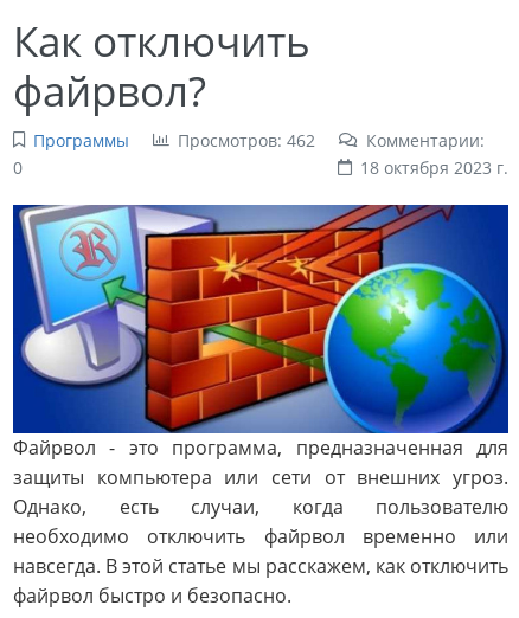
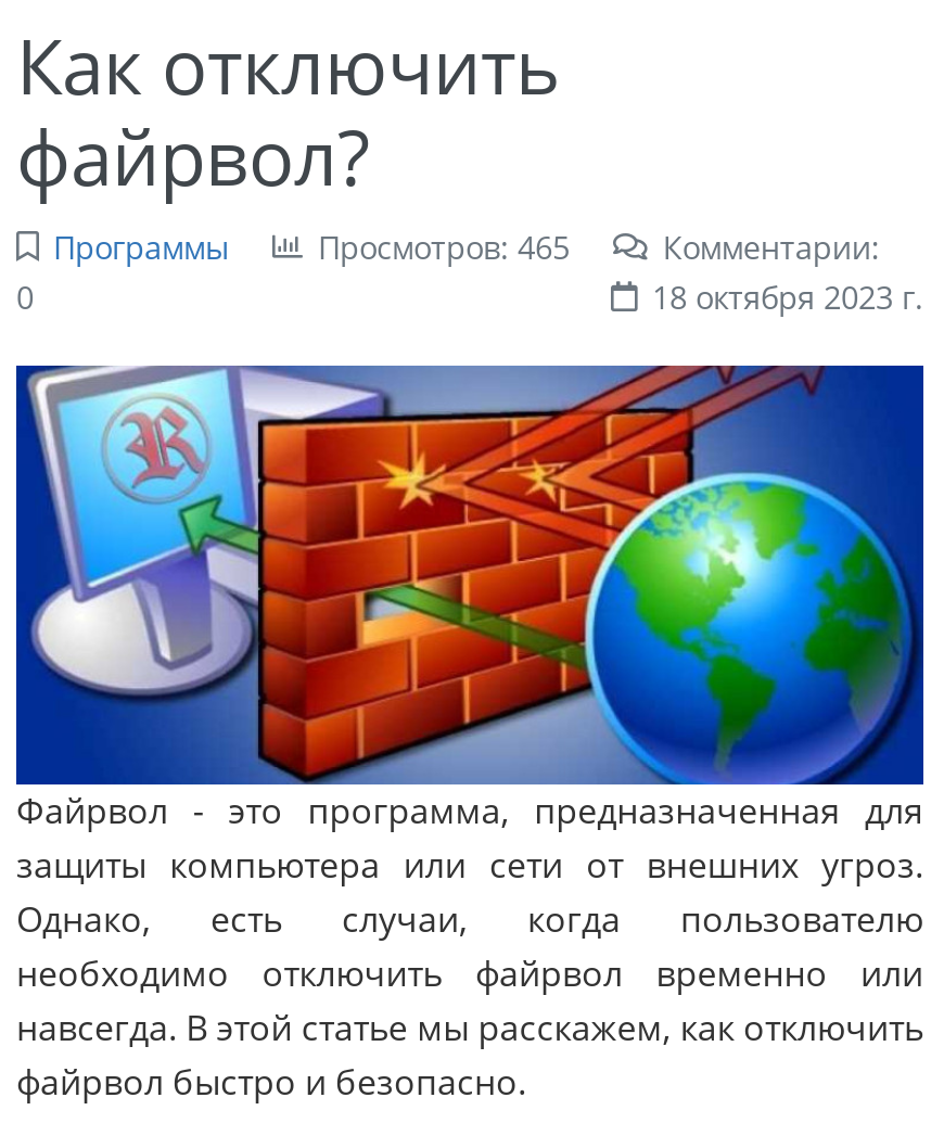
[178,129,315,152] Просмотров: 462 -> [318,227,569,268] Просмотров: 465

